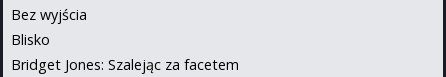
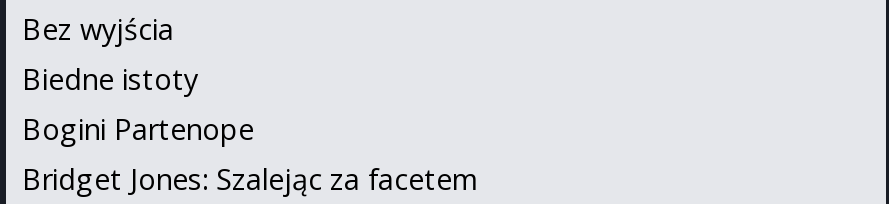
[11,30,50,49] Blisko -> [22,59,254,147] Biedne istoty | Bogini Partenope

